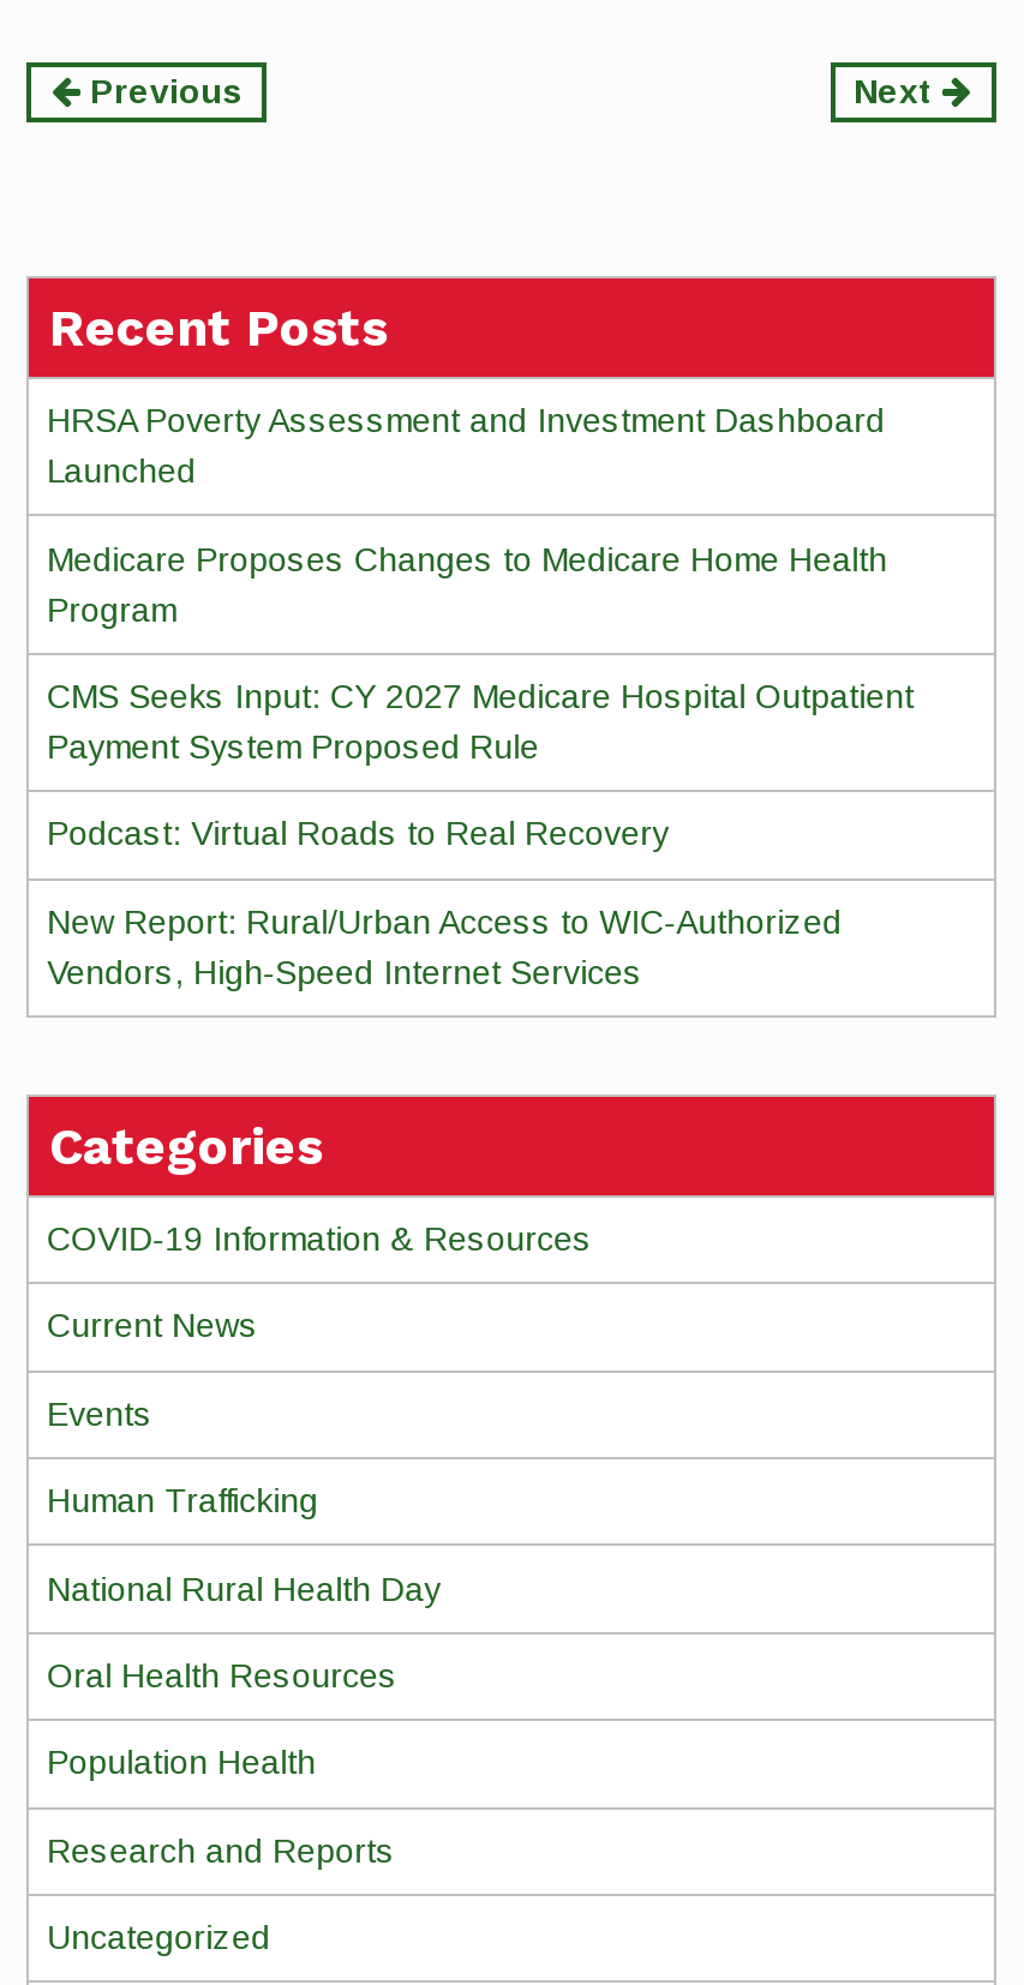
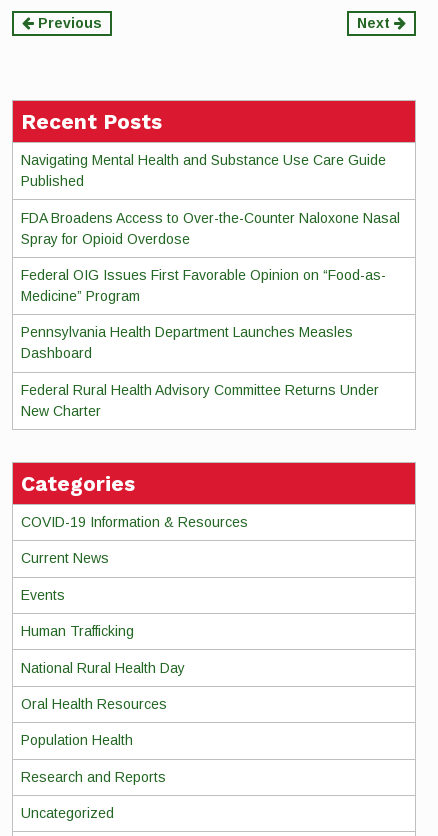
[47,401,885,490] HRSA Poverty Assessment and Investment Dashboard | Launched -> [21,152,386,189] Navigating Mental Health and Substance Use Care Guide | Published
[47,539,888,628] Medicare Proposes Changes to Medicare Home Health | Program -> [21,210,400,247] FDA Broadens Access to Over-the-Counter Naloxone Nasal | Spray for Opioid Overdose
[47,677,914,765] CMS Seeks Input: CY 2027 Medicare Hospital Outpatient | Payment System Proposed Rule -> [21,267,386,304] Federal OIG Issues First Favorable Opinion on “Food-as- | Medicine” Program
[47,814,669,853] Podcast: Virtual Roads to Real Recovery -> [21,324,353,361] Pennsylvania Health Department Launches Measles | Dashboard
[47,902,842,991] New Report: Rural/Urban Access to WIC-Authorized | Vendors, High-Speed Internet Services -> [21,382,379,419] Federal Rural Health Advisory Committee Returns Under | New Charter

